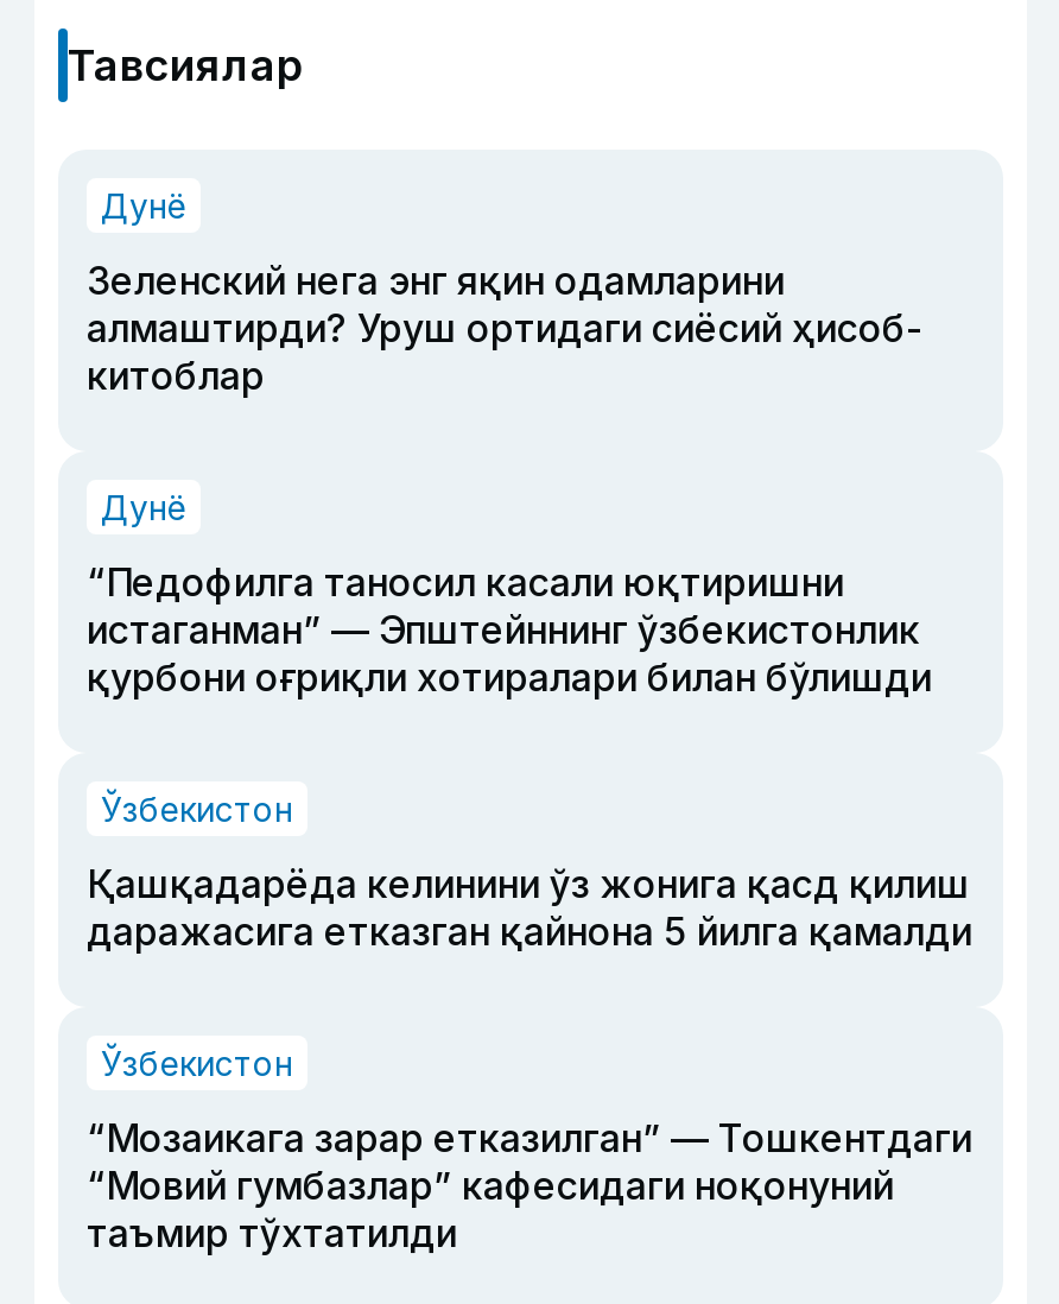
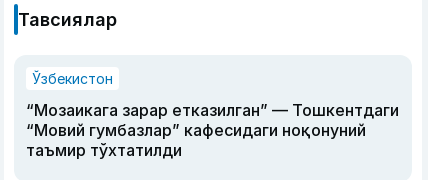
[87,185,972,955] Дунё | Зеленский нега энг яқин одамларини | алмаштирди? Уруш ортидаги сиёсий ҳисоб- | китоблар | Дунё | “Педофилга таносил касали юқтиришни | истаганман” — Эпштейннинг ўзбекистонлик | қурбони оғриқли хотиралари билан бўлишди | Ўзбекистон | Қашқадарёда келинини ўз жонига қасд қилиш | даражасига етказган қайнона 5 йилга қамалди -> none

